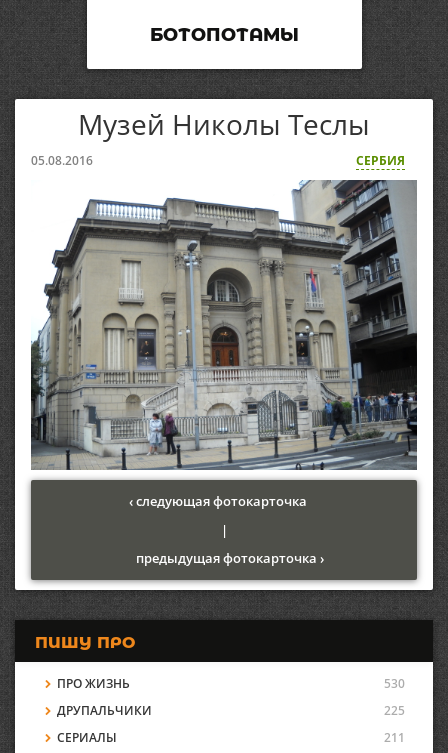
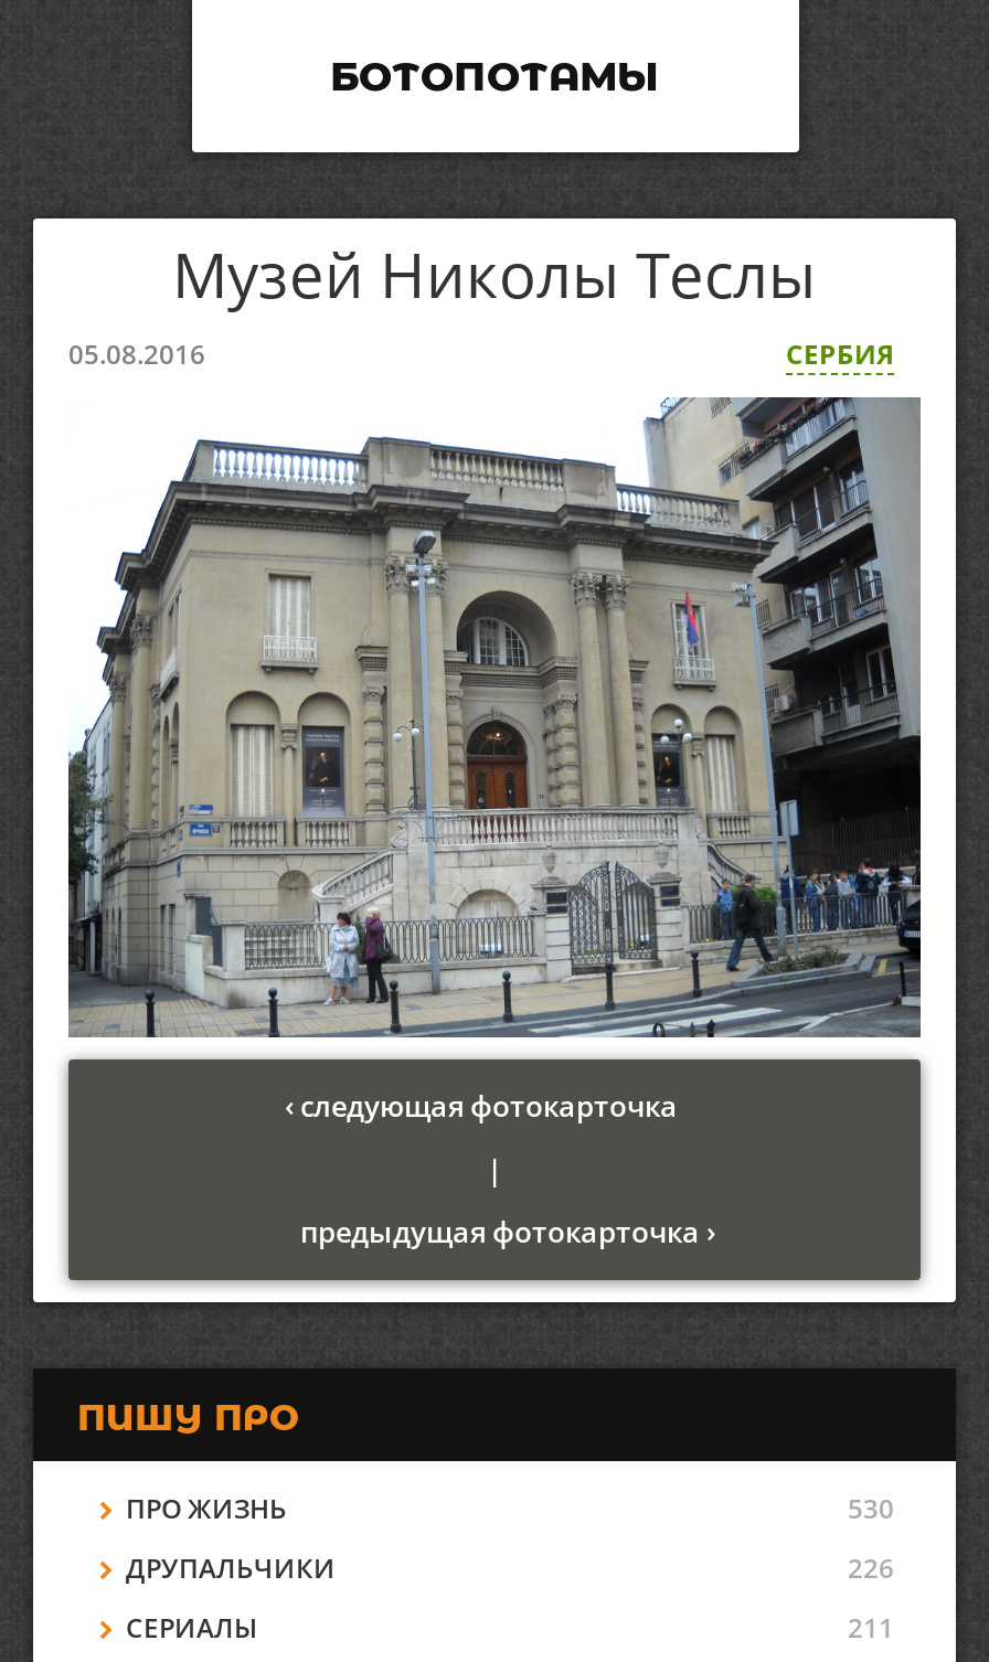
[384,701,405,718] 225 -> [848,1548,894,1586] 226

